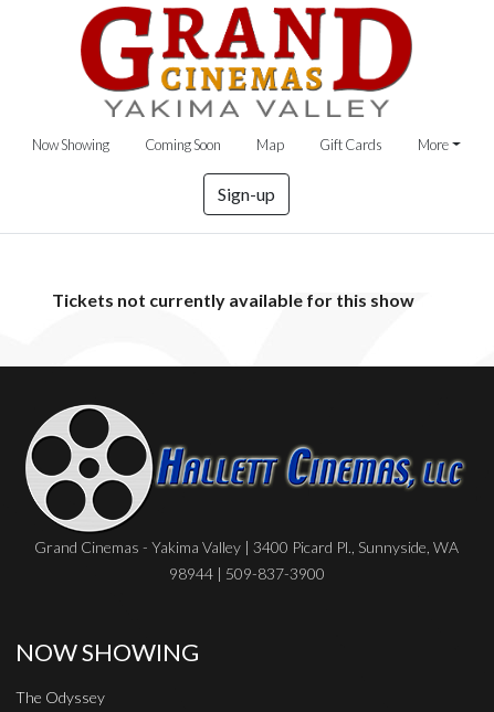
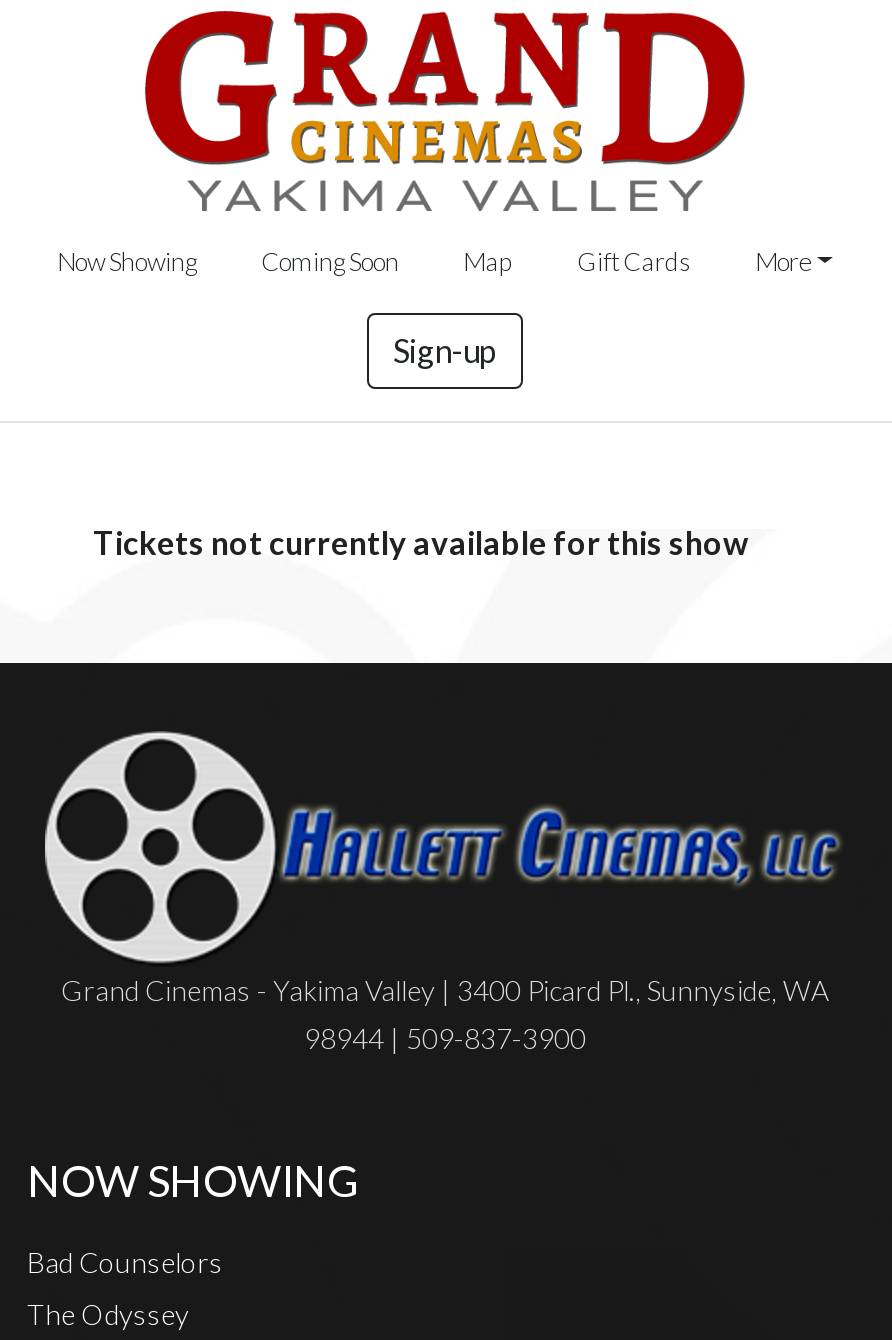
none -> [27,1244,223,1278] Bad Counselors

